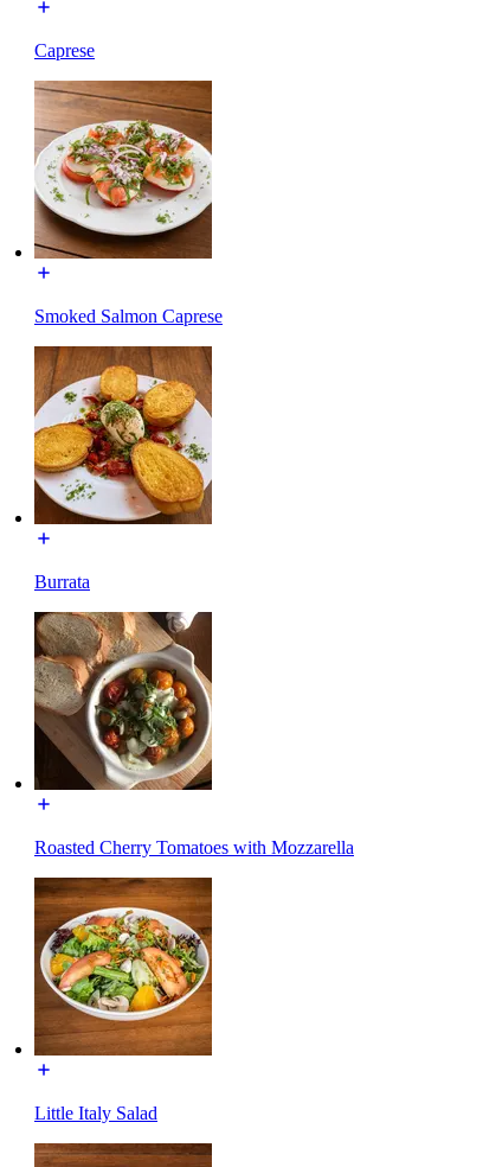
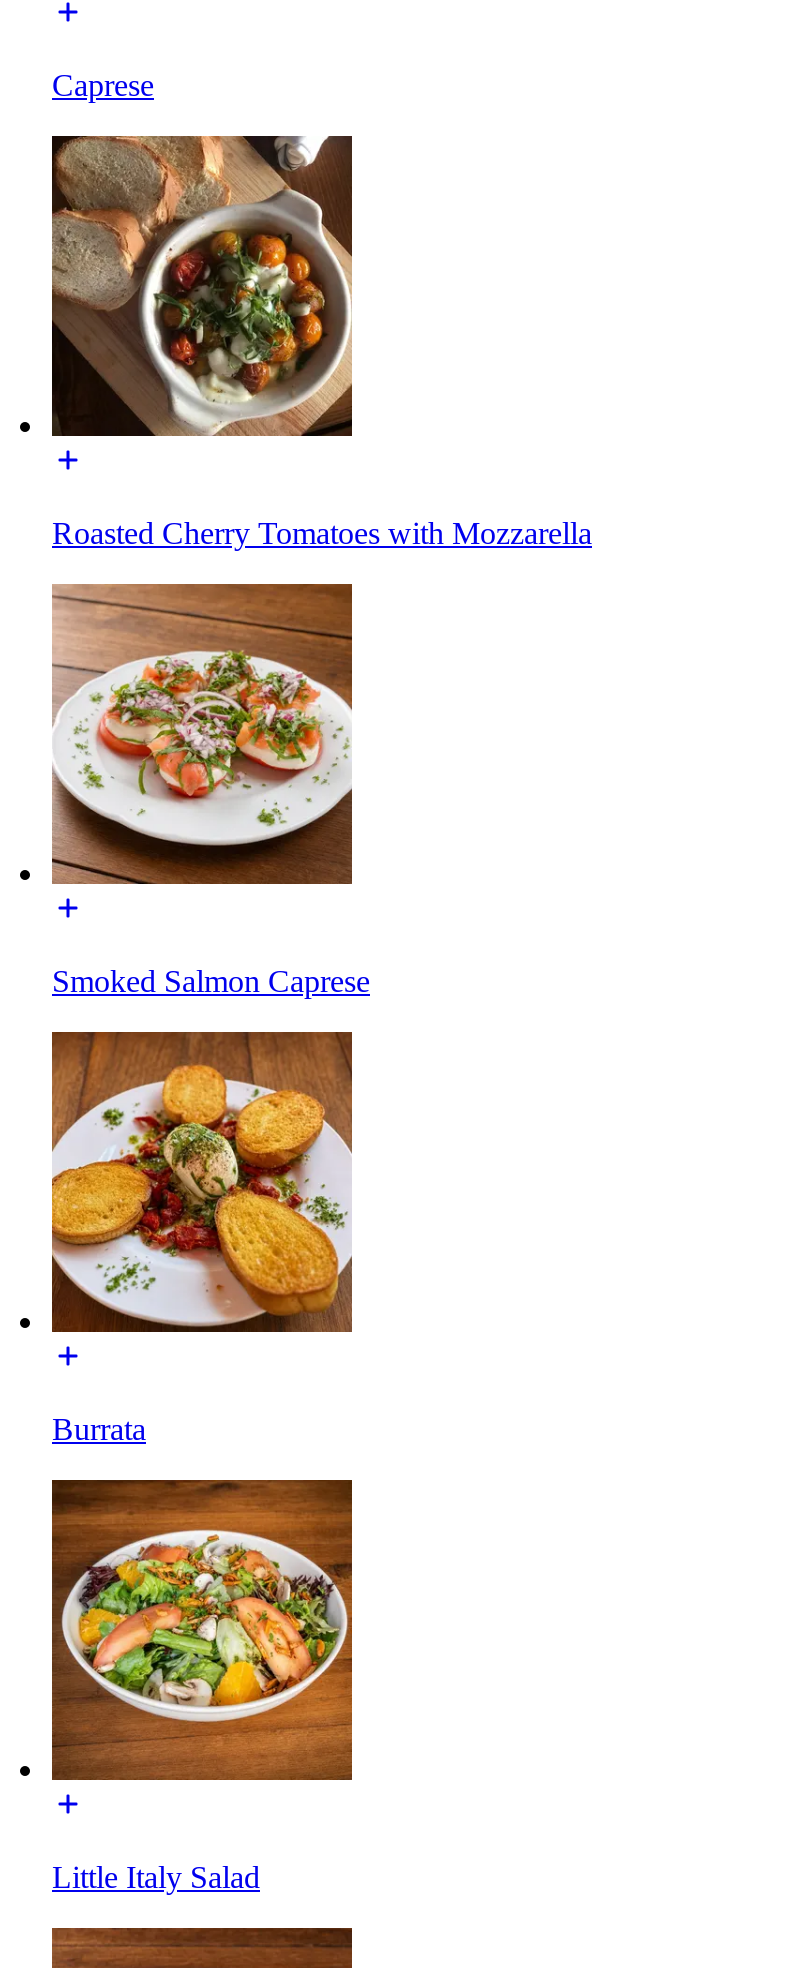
moved [32,79,223,591] -> [48,582,370,1445]: [image] | Smoked Salmon Caprese | Burrata
moved [34,611,354,857] -> [50,134,592,549]: [image] | Roasted Cherry Tomatoes with Mozzarella

